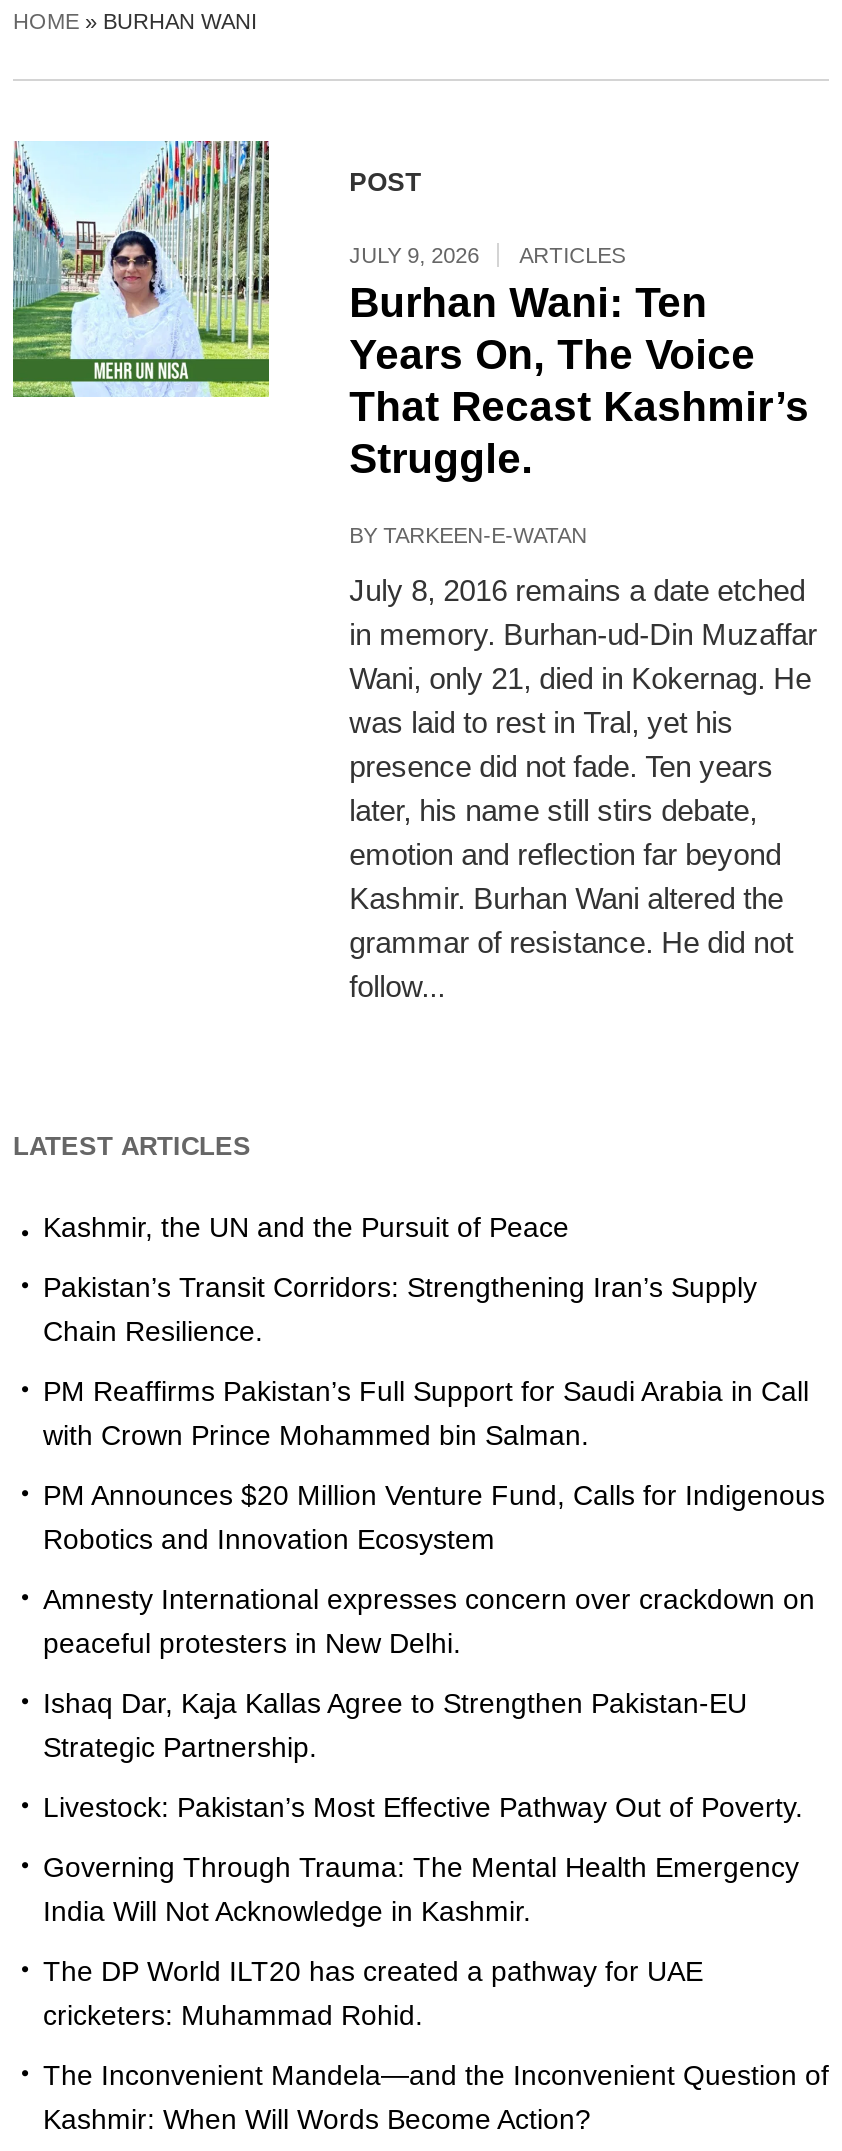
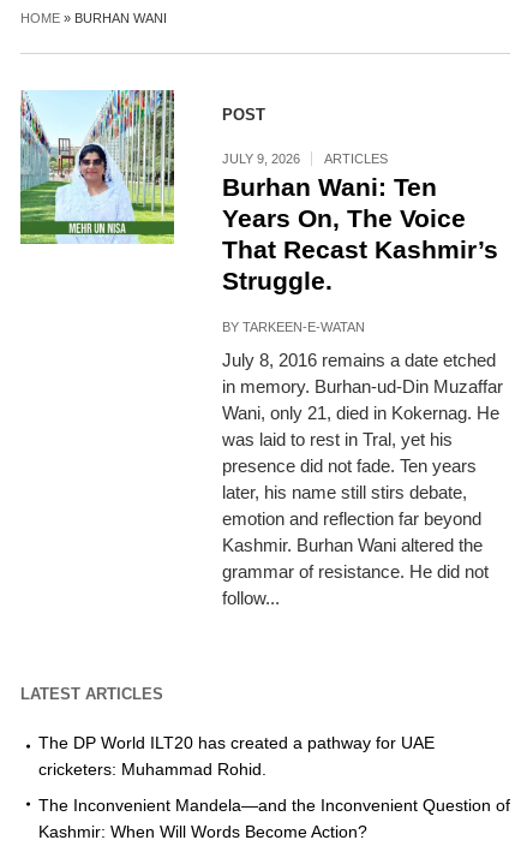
[43,1211,825,1927] Kashmir, the UN and the Pursuit of Peace | Pakistan’s Transit Corridors: Strengthening Iran’s Supply | Chain Resilience. | PM Reaffirms Pakistan’s Full Support for Saudi Arabia in Call | with Crown Prince Mohammed bin Salman. | PM Announces $20 Million Venture Fund, Calls for Indigenous | Robotics and Innovation Ecosystem | Amnesty International expresses concern over crackdown on | peaceful protesters in New Delhi. | Ishaq Dar, Kaja Kallas Agree to Strengthen Pakistan-EU | Strategic Partnership. | Livestock: Pakistan’s Most Effective Pathway Out of Poverty. | Governing Through Trauma: The Mental Health Emergency | India Will Not Acknowledge in Kashmir. -> none

